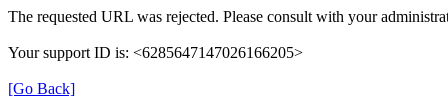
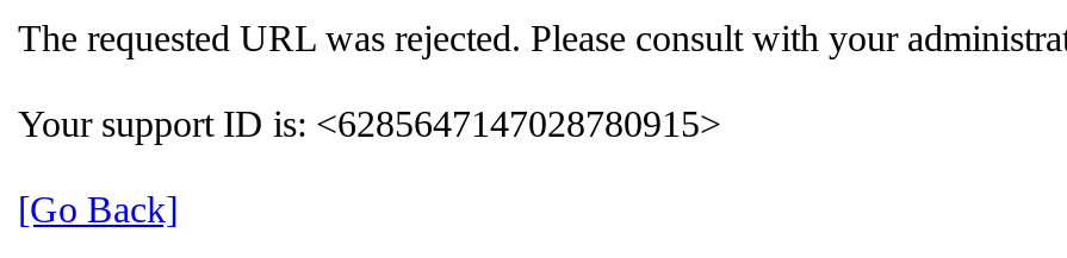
[8,44,303,61] Your support ID is: <6285647147026166205> -> [18,103,721,144] Your support ID is: <6285647147028780915>

